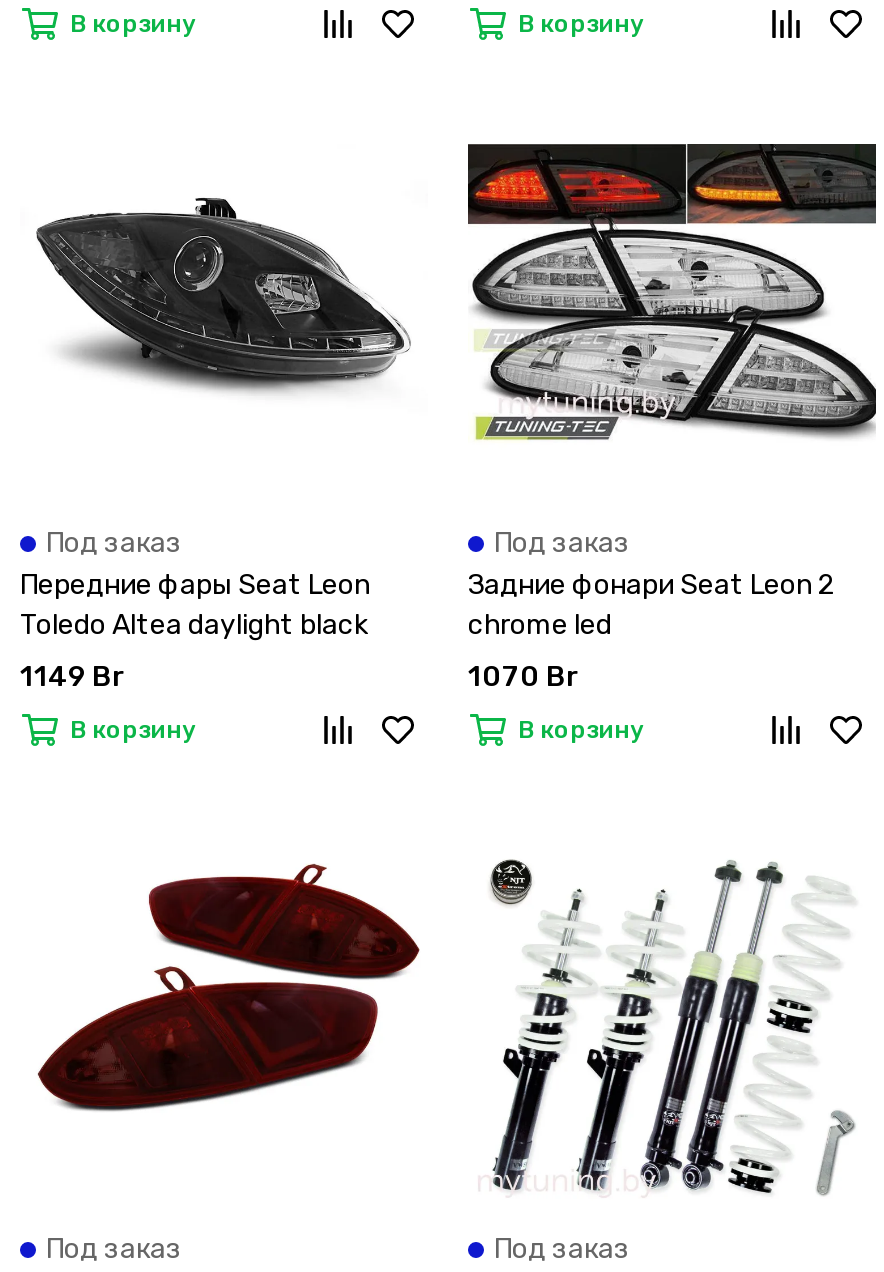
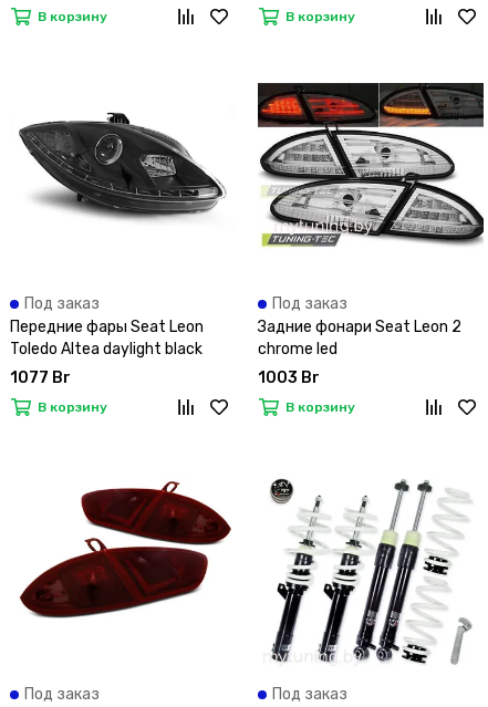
[20,660,126,694] 1149 Br -> [10,368,71,387] 1077 Br
[468,660,580,694] 1070 Br -> [258,368,320,387] 1003 Br

